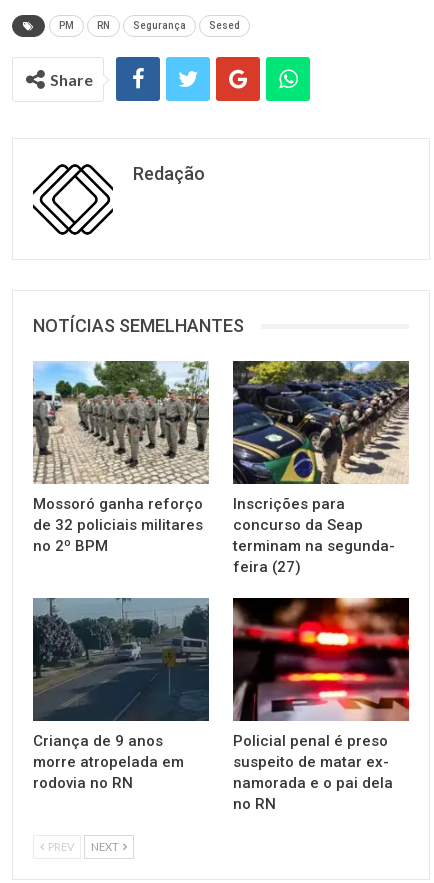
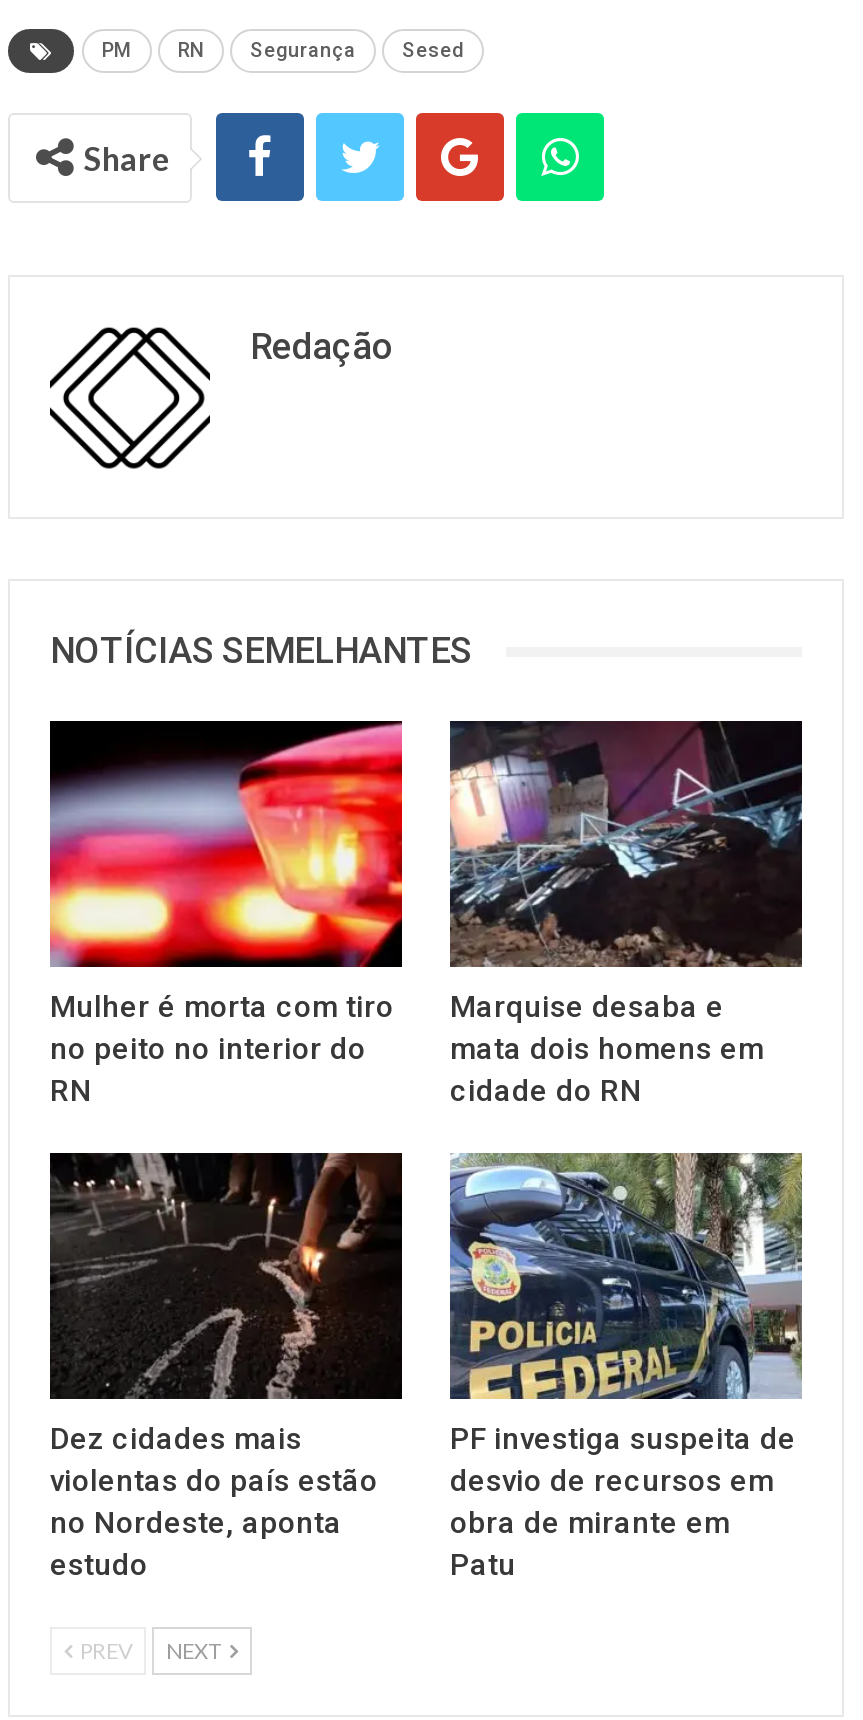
[33,360,210,555] [image] | Mossoró ganha reforço | de 32 policiais militares | no 2º BPM -> [48,719,404,1110] [image] | Mulher é morta com tiro | no peito no interior do | RN
[233,360,410,576] [image] | Inscrições para | concurso da Seap | terminam na segunda- | feira (27) -> [450,719,804,1110] [image] | Marquise desaba e | mata dois homens em | cidade do RN
[33,597,210,792] [image] | Criança de 9 anos | morre atropelada em | rodovia no RN -> [50,1151,402,1584] [image] | Dez cidades mais | violentas do país estão | no Nordeste, aponta | estudo
[232,597,410,813] [image] | Policial penal é preso | suspeito de matar ex- | namorada e o pai dela | no RN -> [448,1151,804,1584] [image] | PF investiga suspeita de | desvio de recursos em | obra de mirante em | Patu

